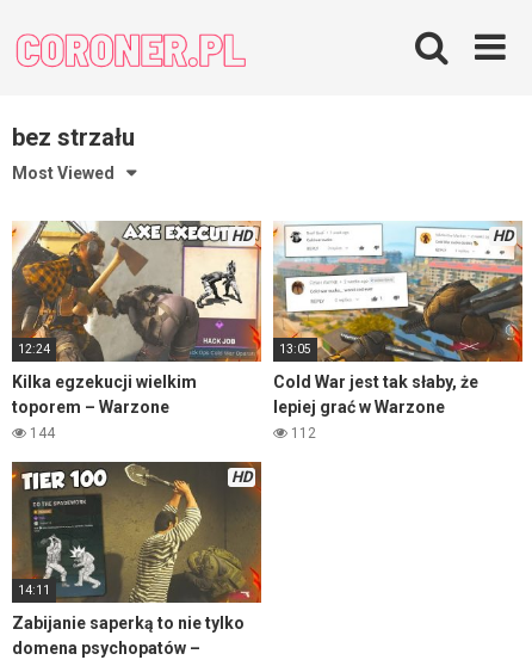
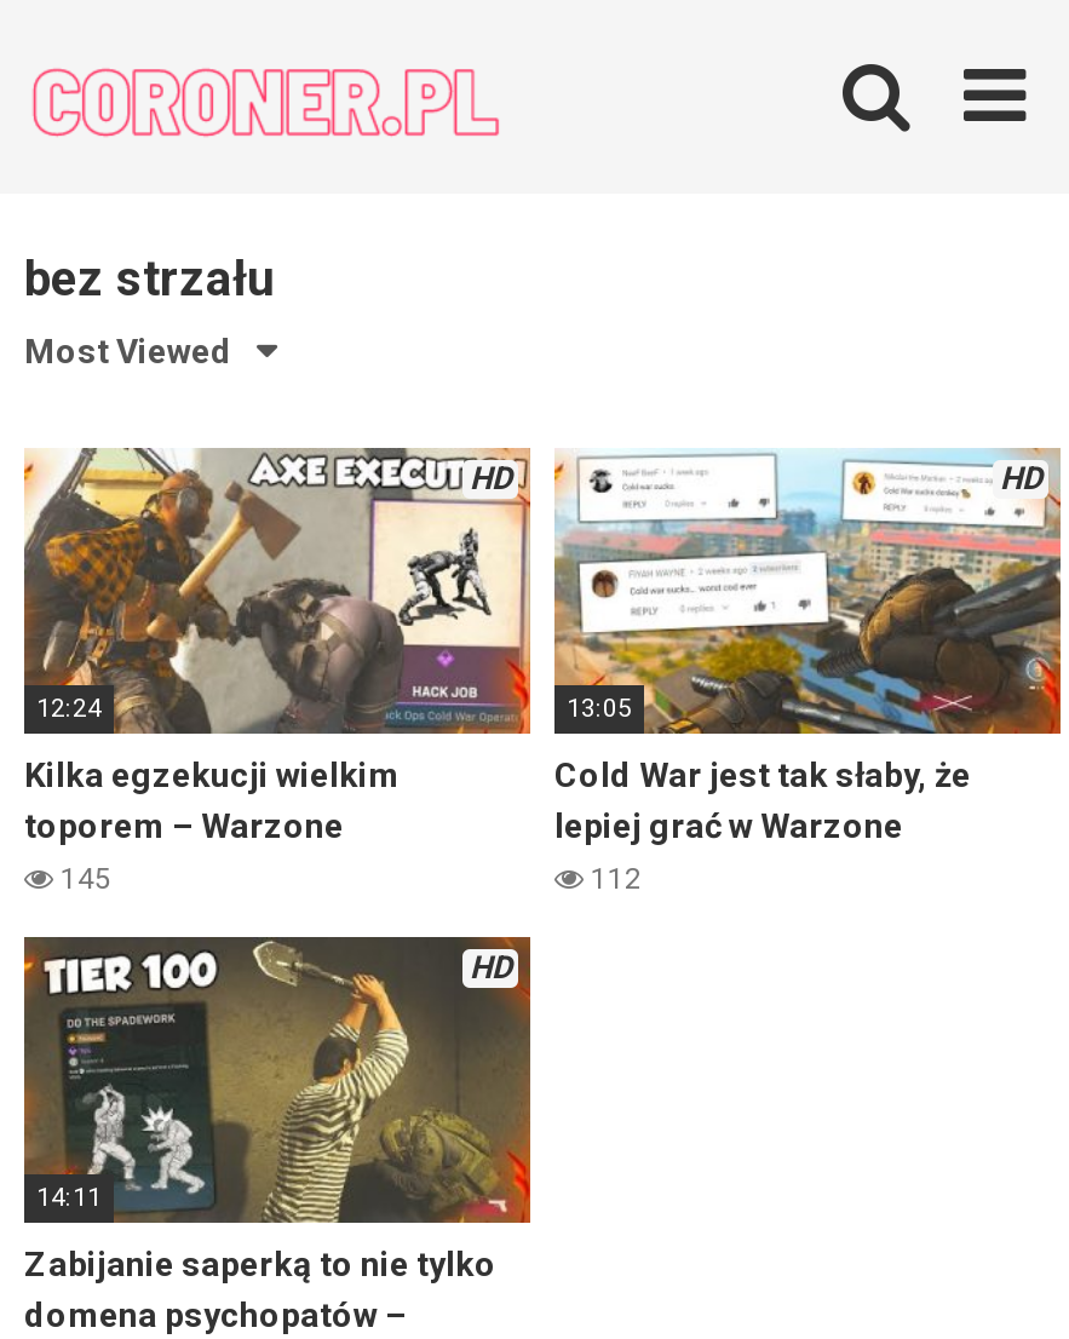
[26,424,55,441] 144 -> [53,861,111,895] 145

